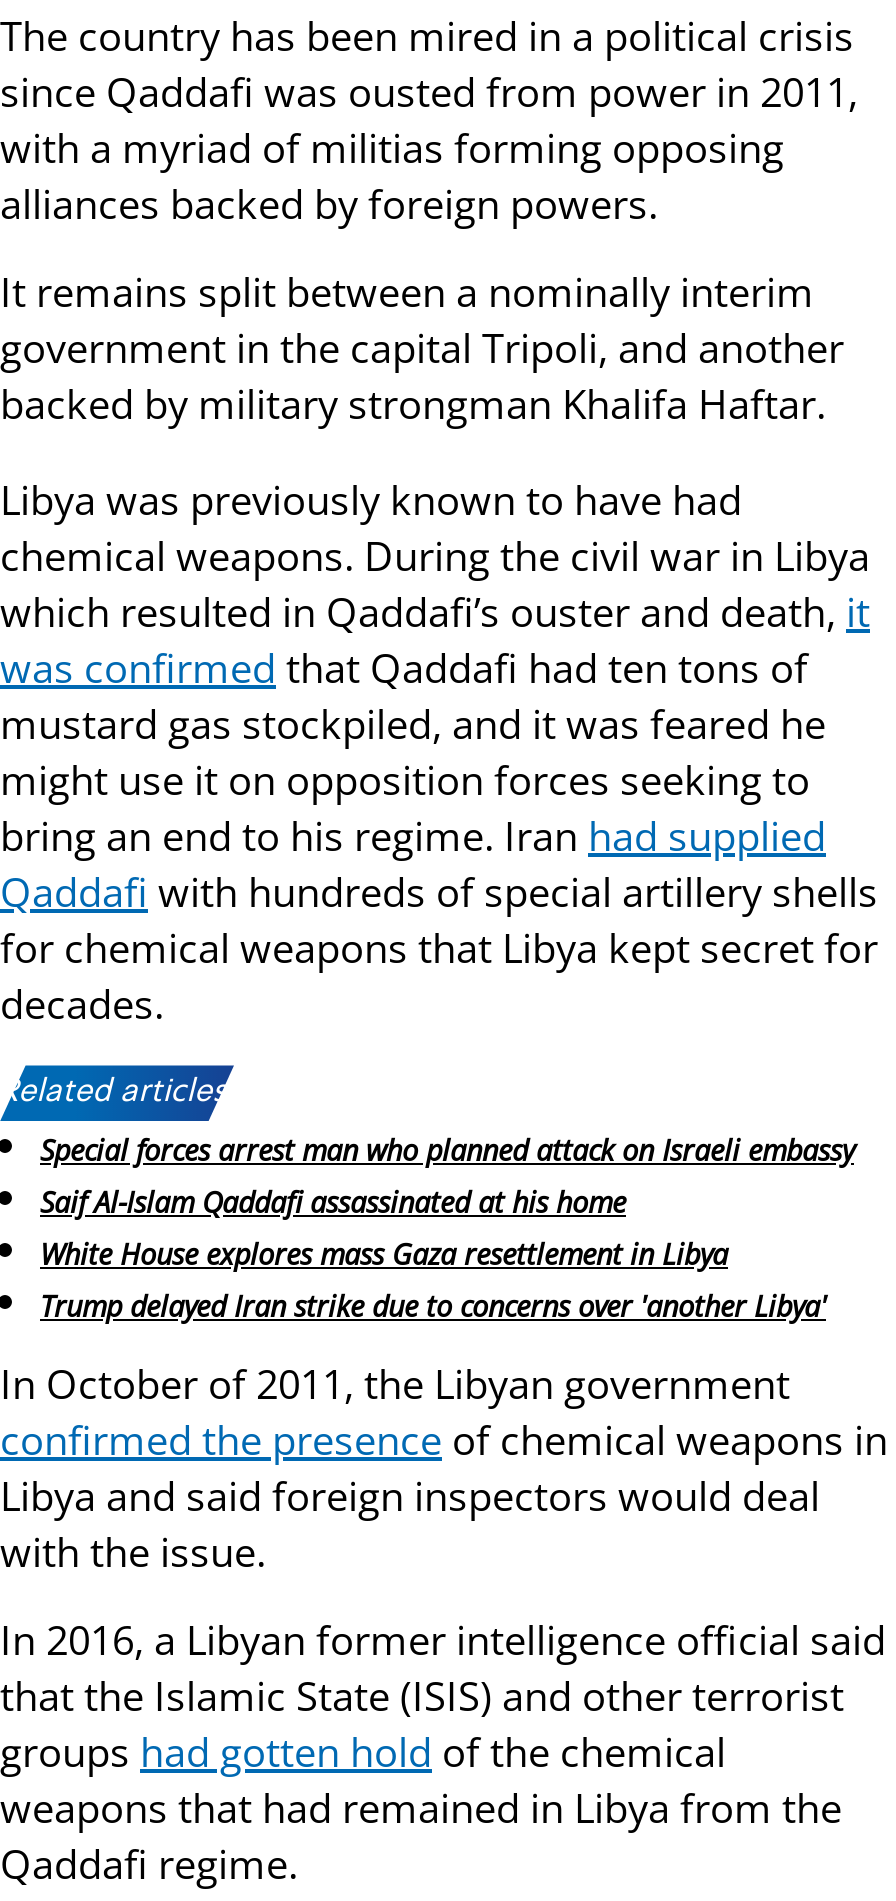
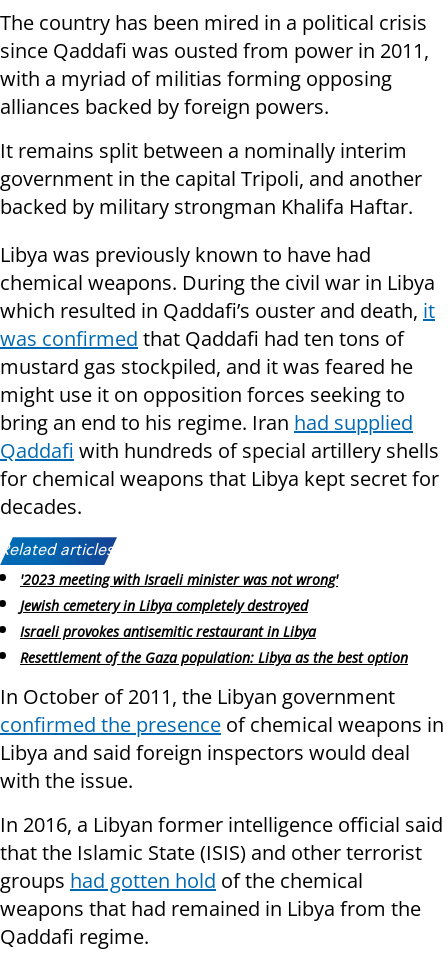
[40,1132,854,1324] Special forces arrest man who planned attack on Israeli embassy | Saif Al-Islam Qaddafi assassinated at his home | White House explores mass Gaza resettlement in Libya | Trump delayed Iran strike due to concerns over 'another Libya' -> [20,570,408,667] '2023 meeting with Israeli minister was not wrong' | Jewish cemetery in Libya completely destroyed | Israeli provokes antisemitic restaurant in Libya | Resettlement of the Gaza population: Libya as the best option

